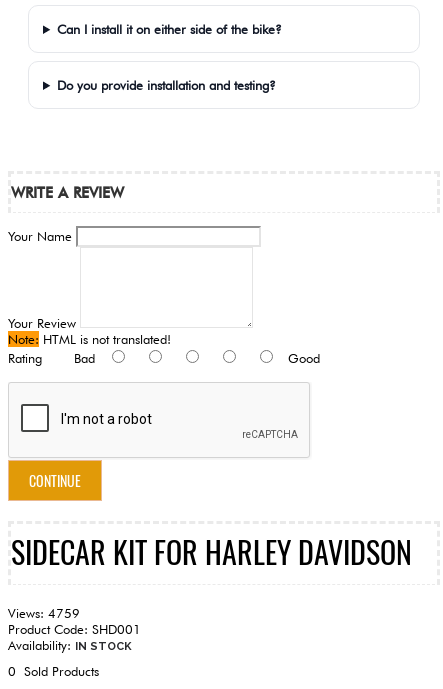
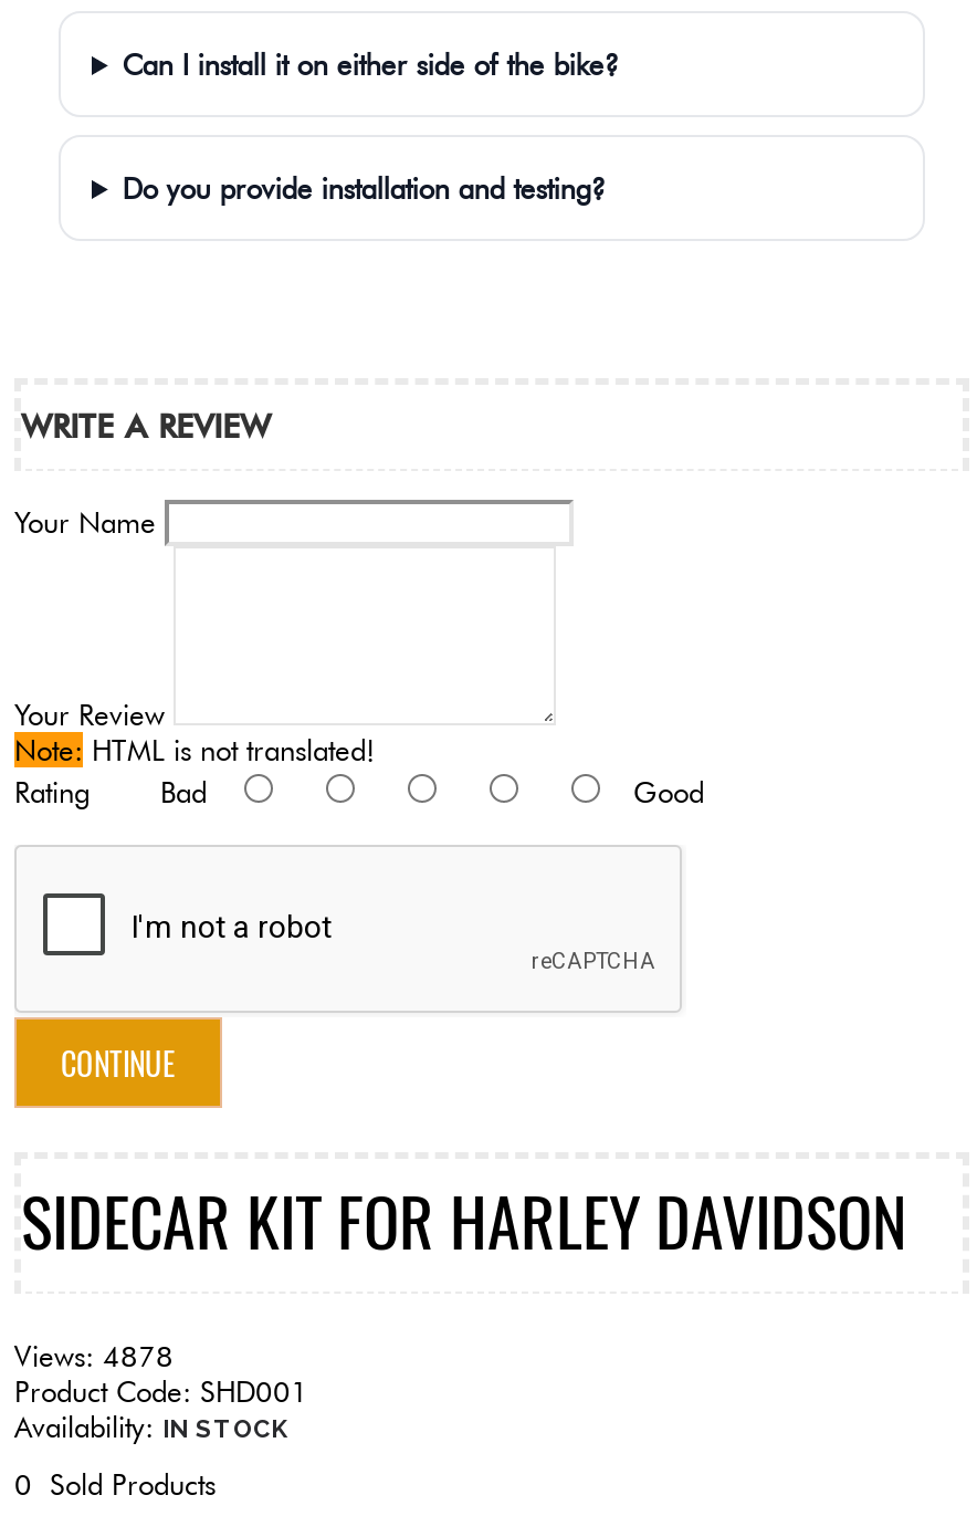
[8,605,80,621] Views: 4759 -> [14,1338,174,1374] Views: 4878

